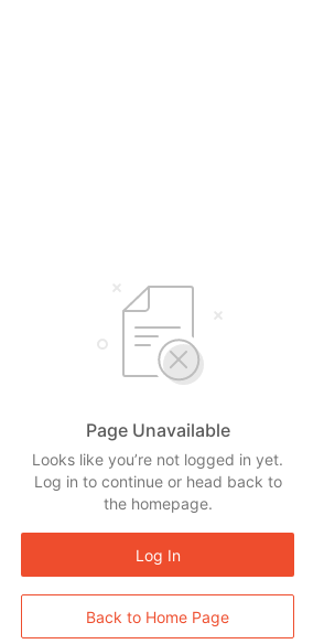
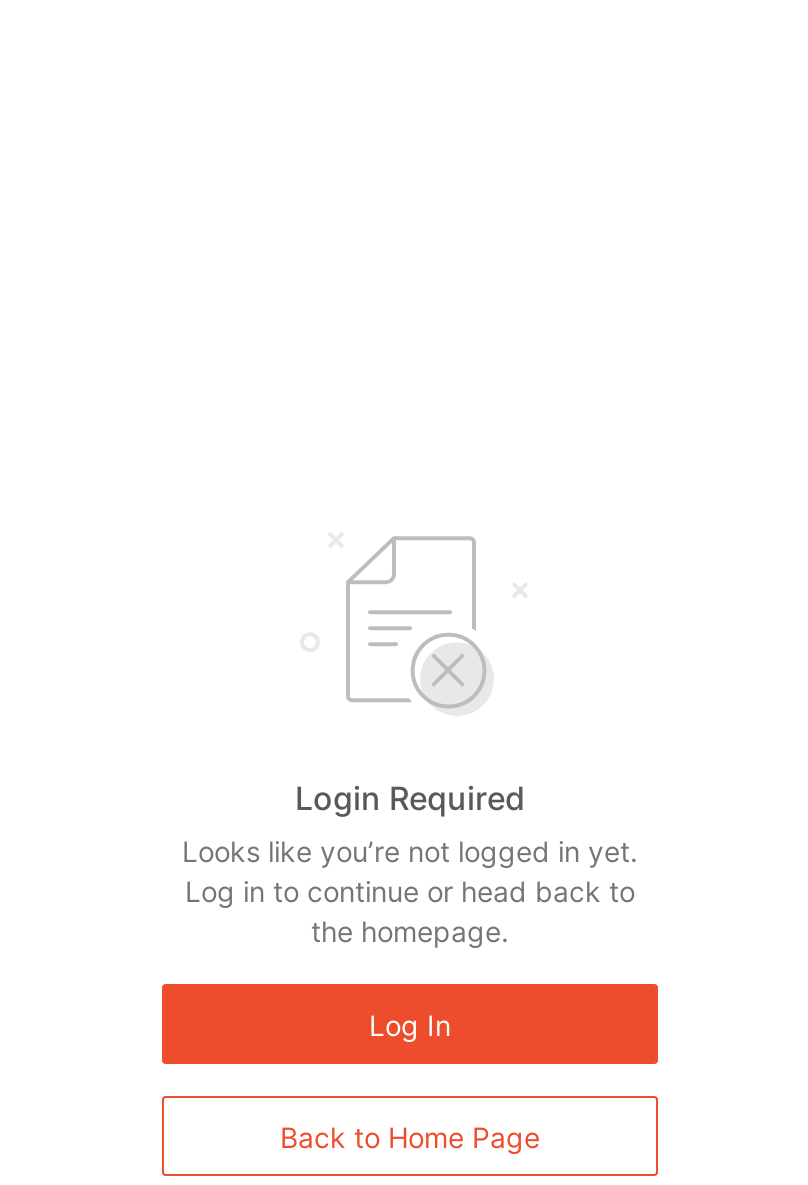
[85,419,230,441] Page Unavailable -> [295,778,525,818] Login Required

